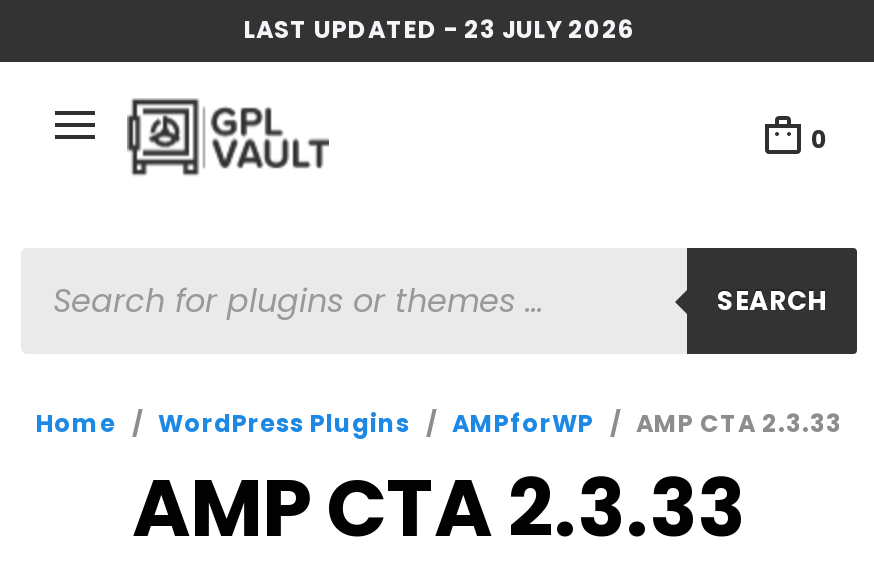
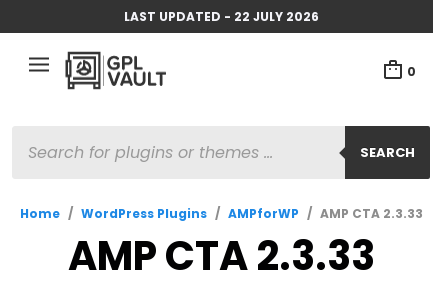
[244,11,634,45] LAST UPDATED - 23 JULY 2026 -> [123,7,318,24] LAST UPDATED - 22 JULY 2026

